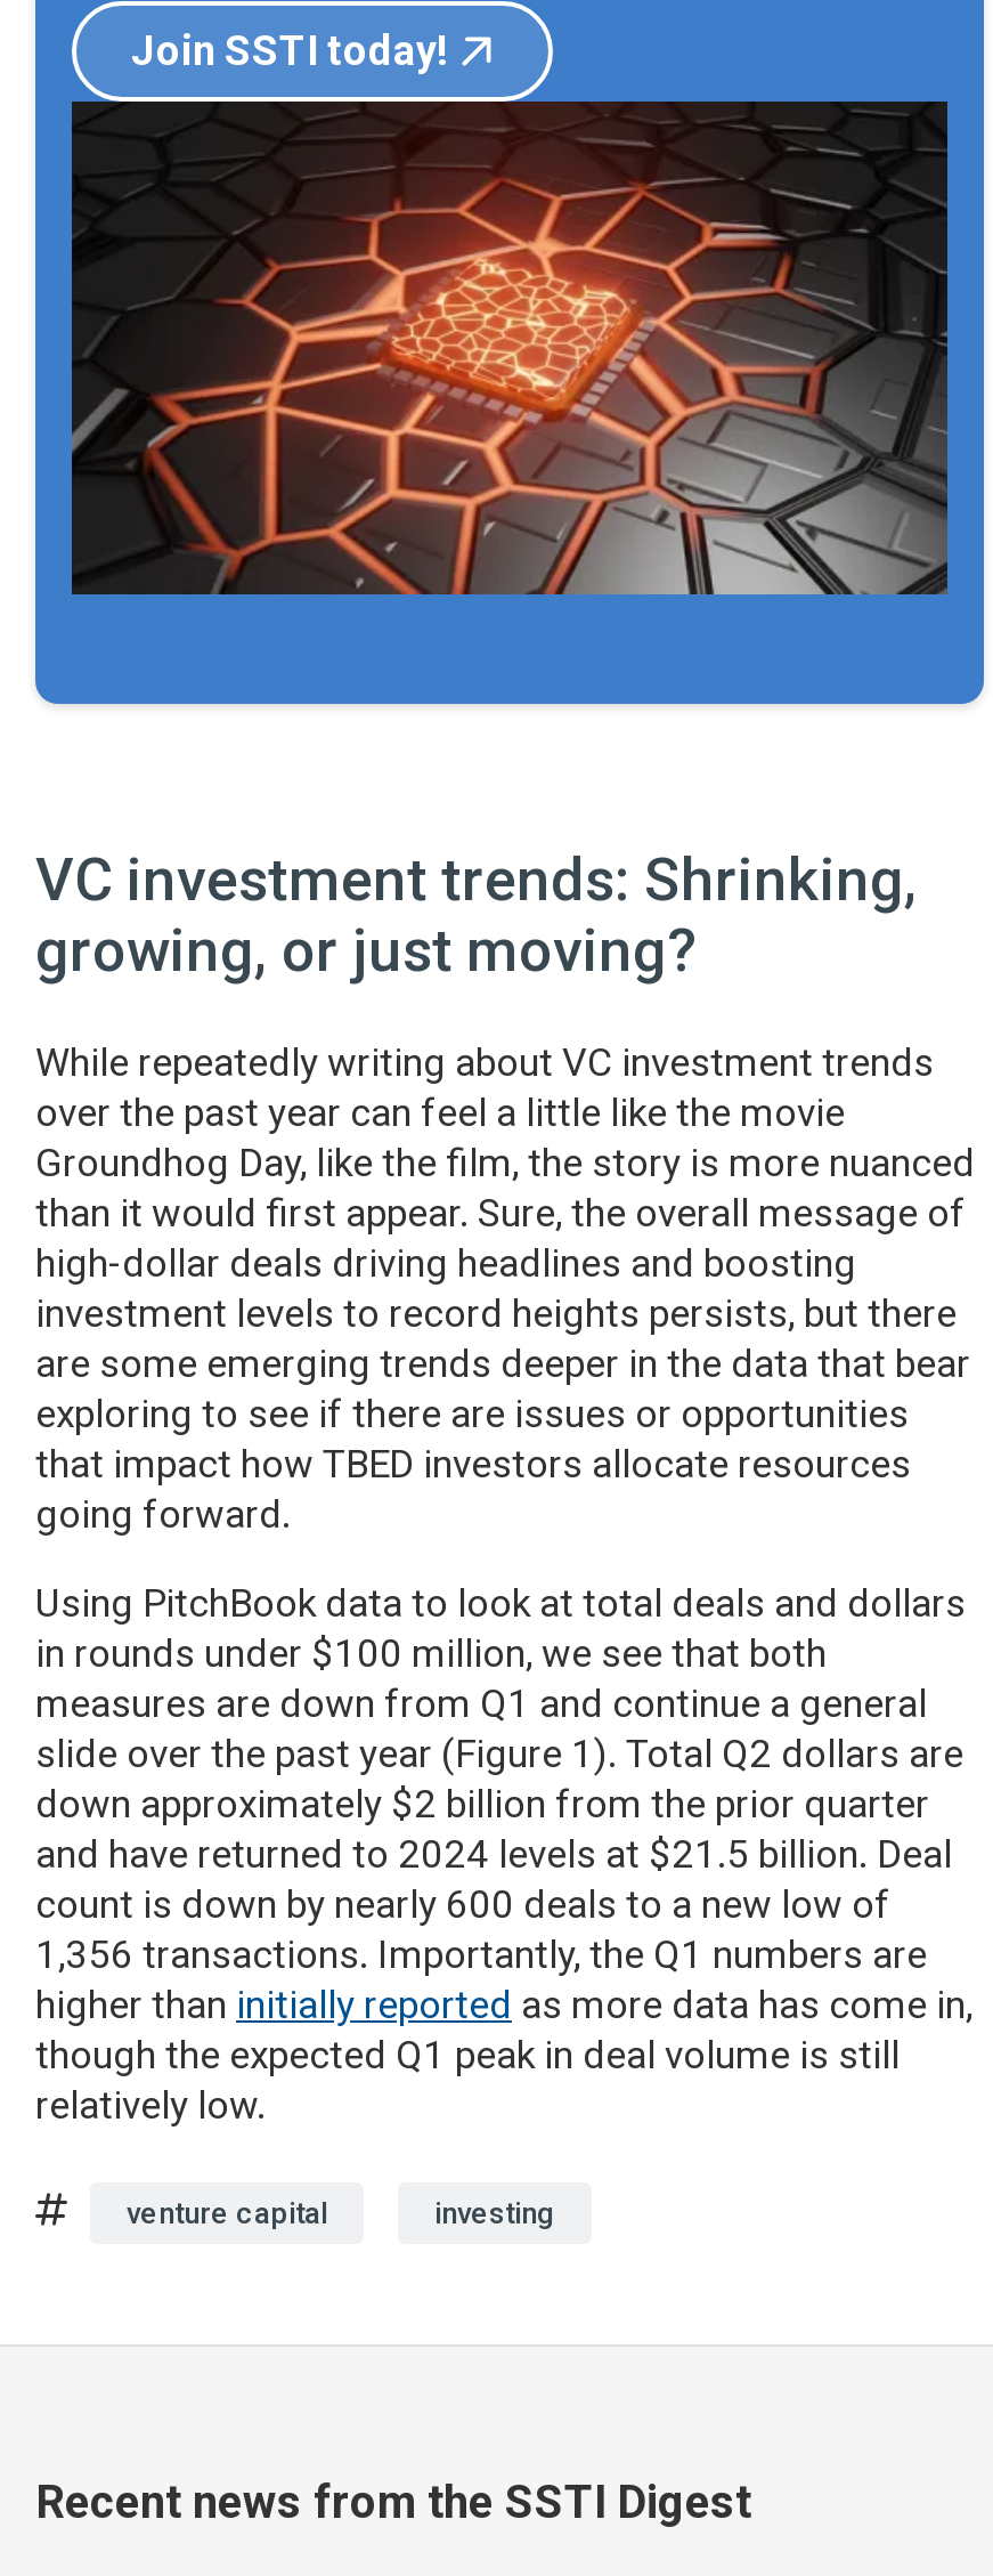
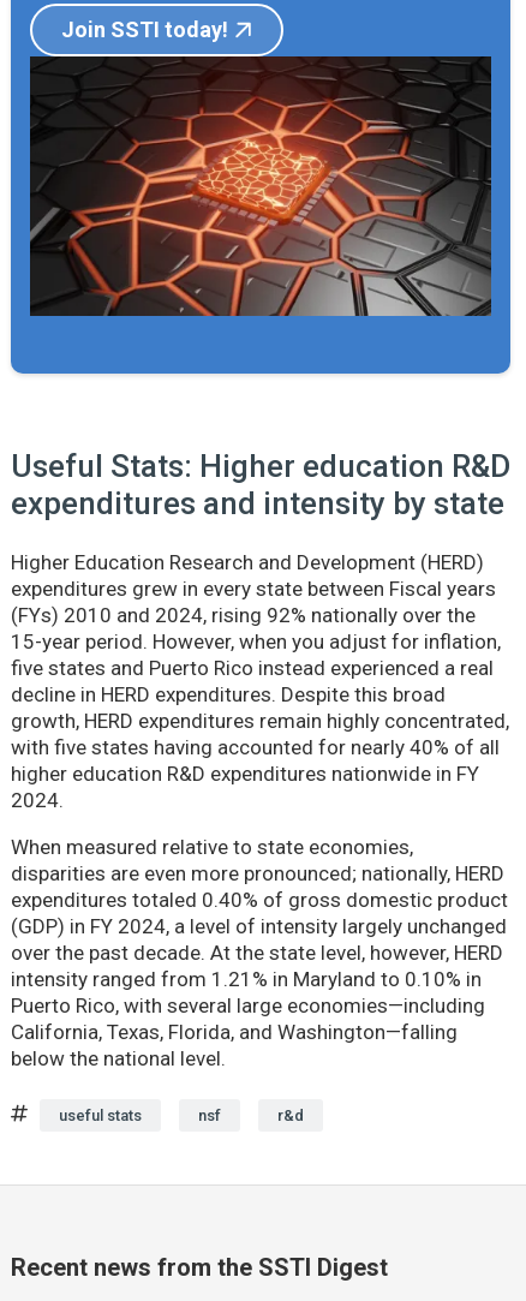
[35,846,918,985] VC investment trends: Shrinking, | growing, or just moving? -> [11,449,510,522] Useful Stats: Higher education R&D | expenditures and intensity by state
[35,1039,975,1537] While repeatedly writing about VC investment trends | over the past year can feel a little like the movie | Groundhog Day, like the film, the story is more nuanced | than it would first appear. Sure, the overall message of | high-dollar deals driving headlines and boosting | investment levels to record heights persists, but there | are some emerging trends deeper in the data that bear | exploring to see if there are issues or opportunities | that impact how TBED investors allocate resources | going forward. -> [11,550,509,812] Higher Education Research and Development (HERD) | expenditures grew in every state between Fiscal years | (FYs) 2010 and 2024, rising 92% nationally over the | 15-year period. However, when you adjust for inflation, | five states and Puerto Rico instead experienced a real | decline in HERD expenditures. Despite this broad | growth, HERD expenditures remain highly concentrated, | with five states having accounted for nearly 40% of all | higher education R&D expenditures nationwide in FY | 2024.
[35,1580,972,2128] Using PitchBook data to look at total deals and dollars | in rounds under $100 million, we see that both | measures are down from Q1 and continue a general | slide over the past year (Figure 1). Total Q2 dollars are | down approximately $2 billion from the prior quarter | and have returned to 2024 levels at $21.5 billion. Deal | count is down by nearly 600 deals to a new low of | 1,356 transactions. Importantly, the Q1 numbers are | higher than initially reported as more data has come in, | though the expected Q1 peak in deal volume is still | relatively low. -> [11,835,508,1070] When measured relative to state economies, | disparities are even more pronounced; nationally, HERD | expenditures totaled 0.40% of gross domestic product | (GDP) in FY 2024, a level of intensity largely unchanged | over the past decade. At the state level, however, HERD | intensity ranged from 1.21% in Maryland to 0.10% in | Puerto Rico, with several large economies—including | California, Texas, Florida, and Washington—falling | below the national level.
[127,2196,555,2230] venture capital | investing -> [59,1106,304,1124] useful stats | nsf | r&d

